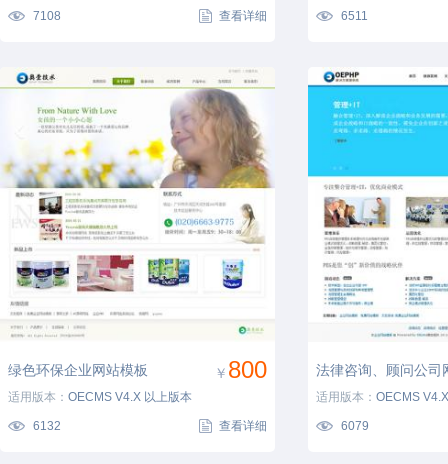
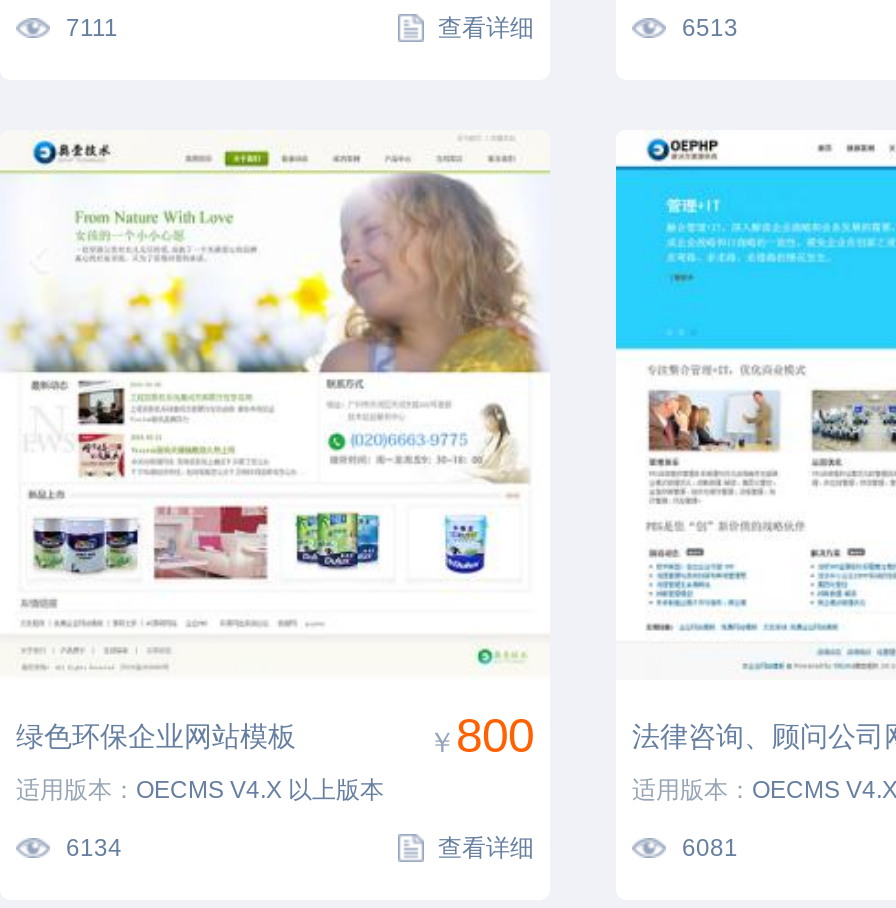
[33,9,61,23] 7108 -> [66,14,118,42] 7111
[341,9,368,23] 6511 -> [682,14,738,42] 6513
[33,419,61,433] 6132 -> [66,834,122,862] 6134
[341,419,369,433] 6079 -> [682,834,738,862] 6081

